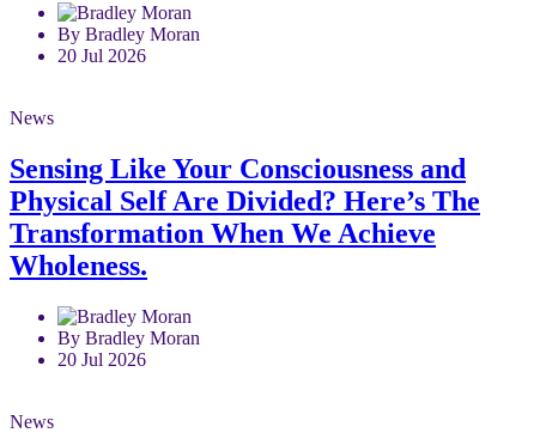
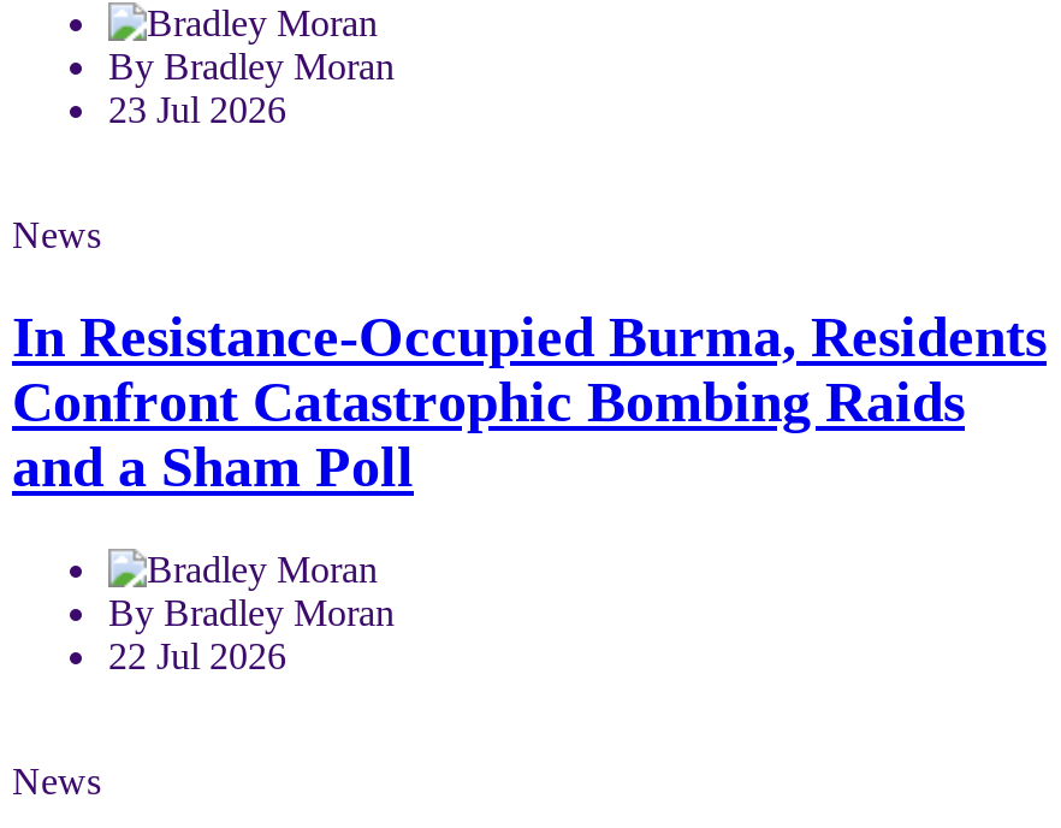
[57,46,146,66] 20 Jul 2026 -> [108,90,286,130] 23 Jul 2026
[10,153,480,281] Sensing Like Your Consciousness and | Physical Self Are Divided? Here’s The | Transformation When We Achieve | Wholeness. -> [12,306,1047,498] In Resistance-Occupied Burma, Residents | Confront Catastrophic Bombing Raids | and a Sham Poll
[57,349,146,370] 20 Jul 2026 -> [108,635,286,676] 22 Jul 2026

